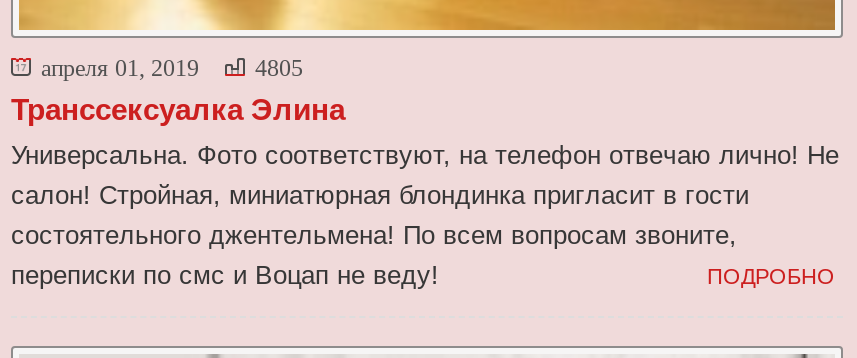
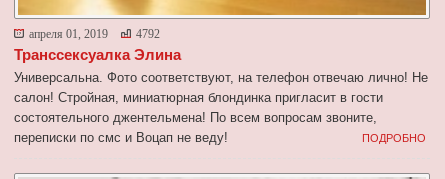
[41,54,303,82] апреля 01, 2019 4805 -> [29,27,160,41] апреля 01, 2019 4792

